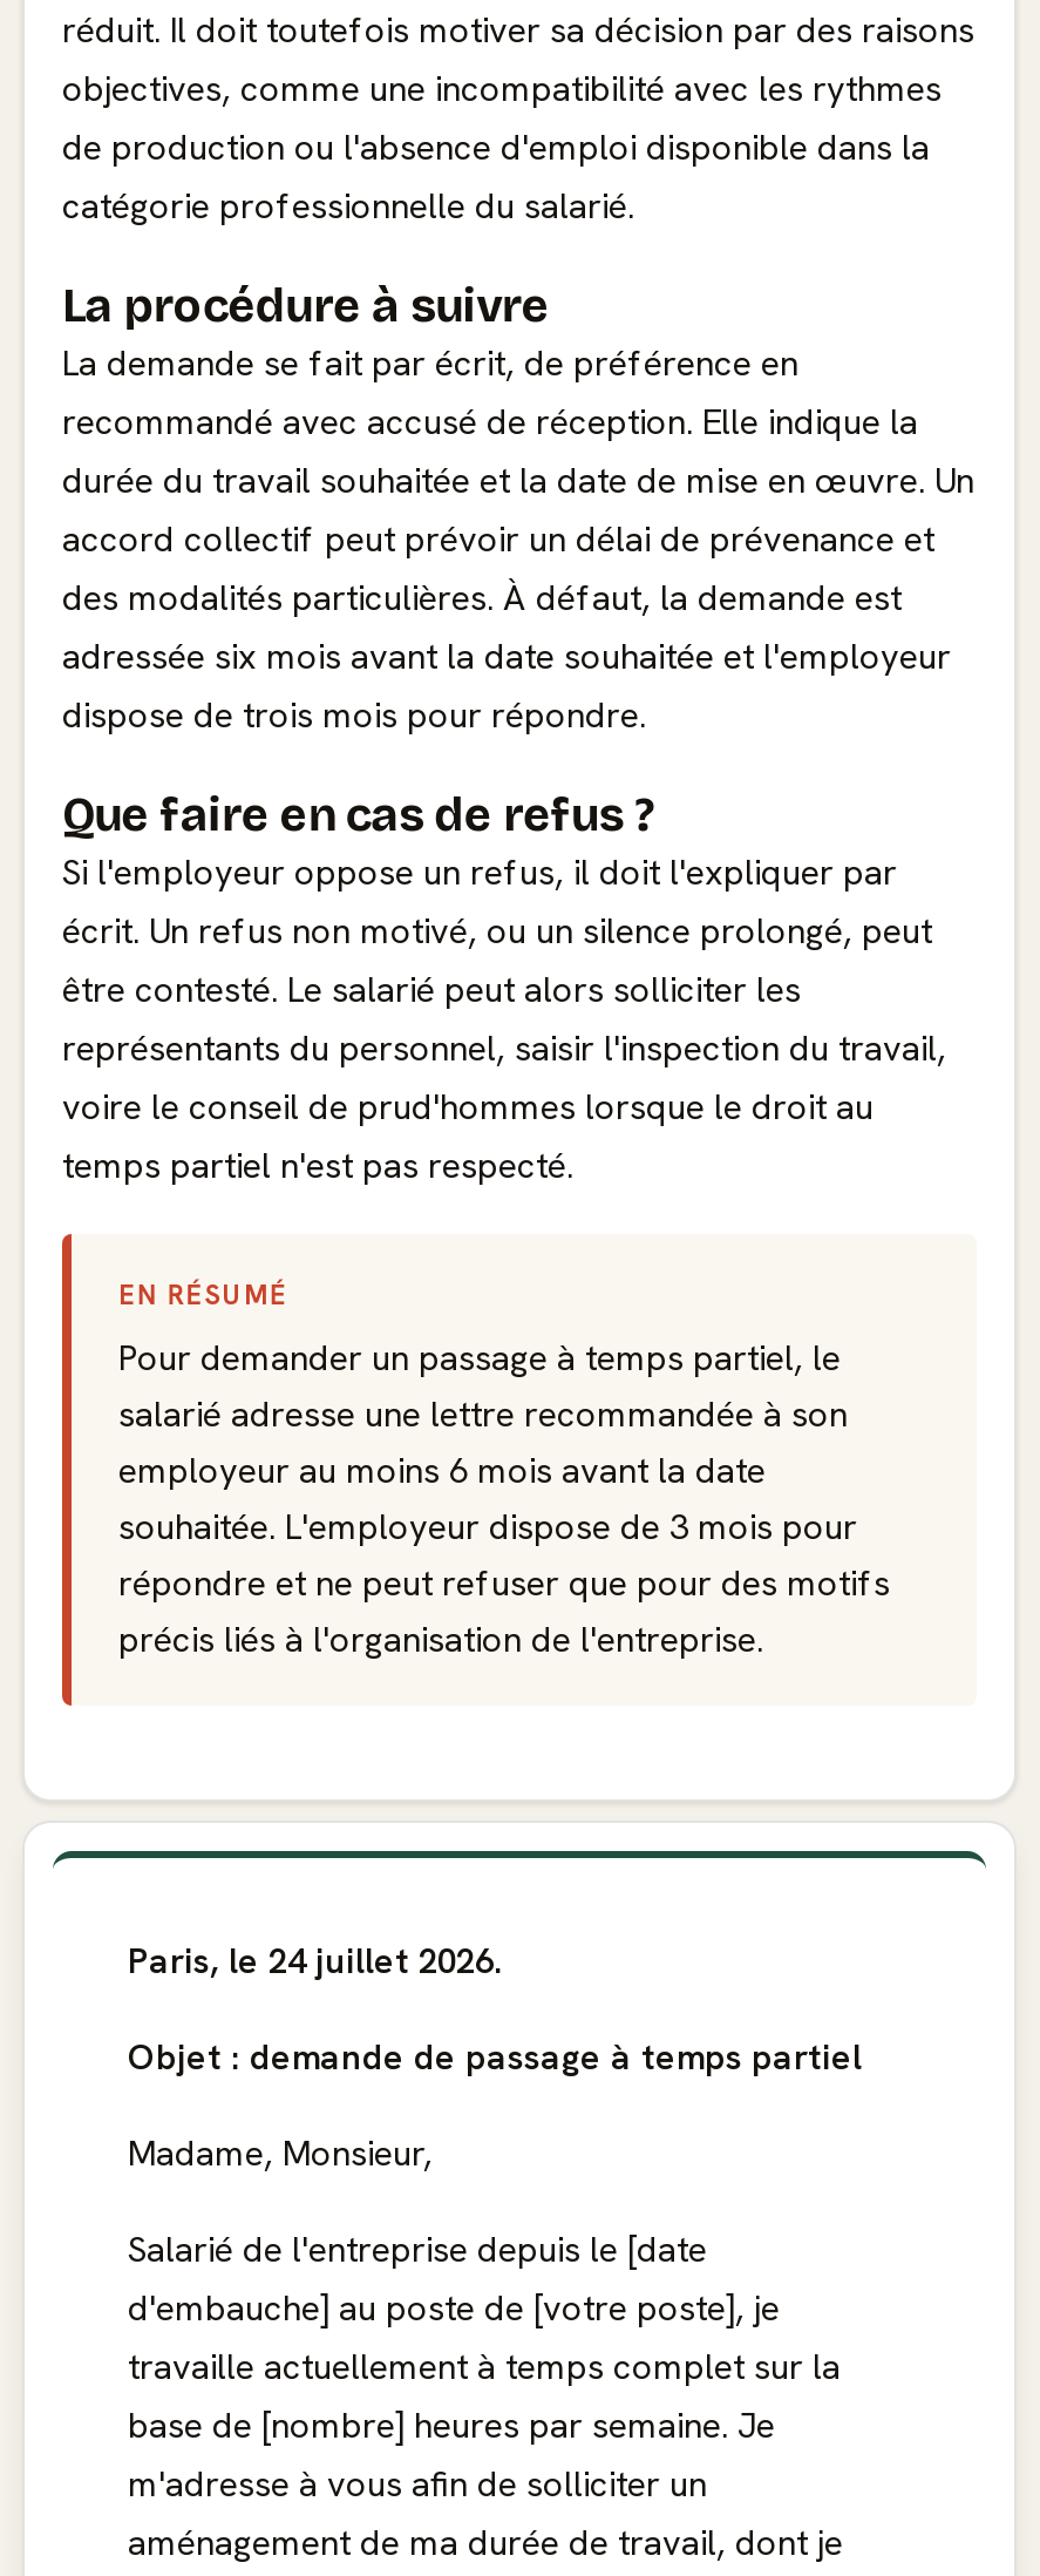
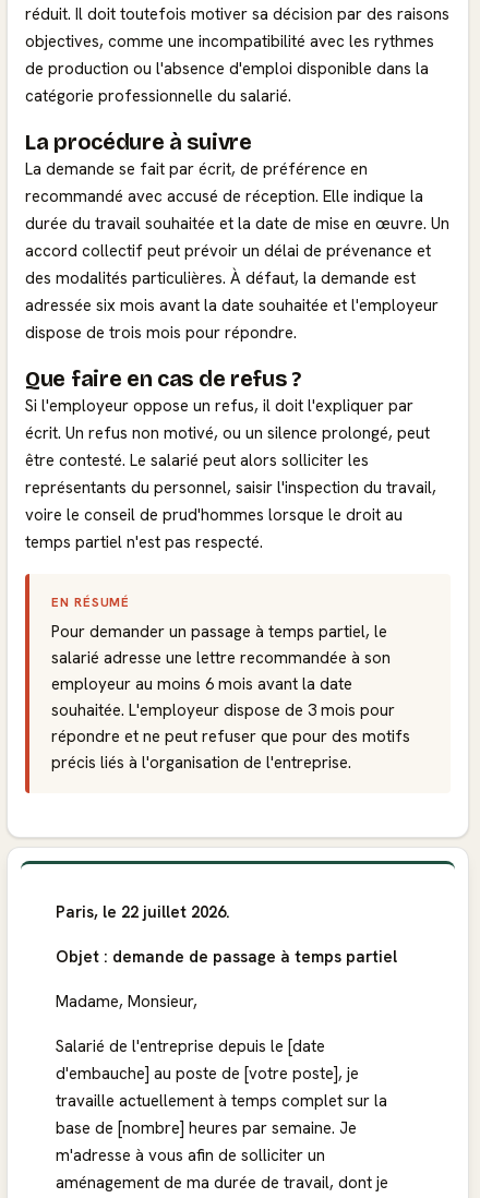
[128,1938,503,1985] Paris, le 24 juillet 2026. -> [56,901,230,923] Paris, le 22 juillet 2026.

